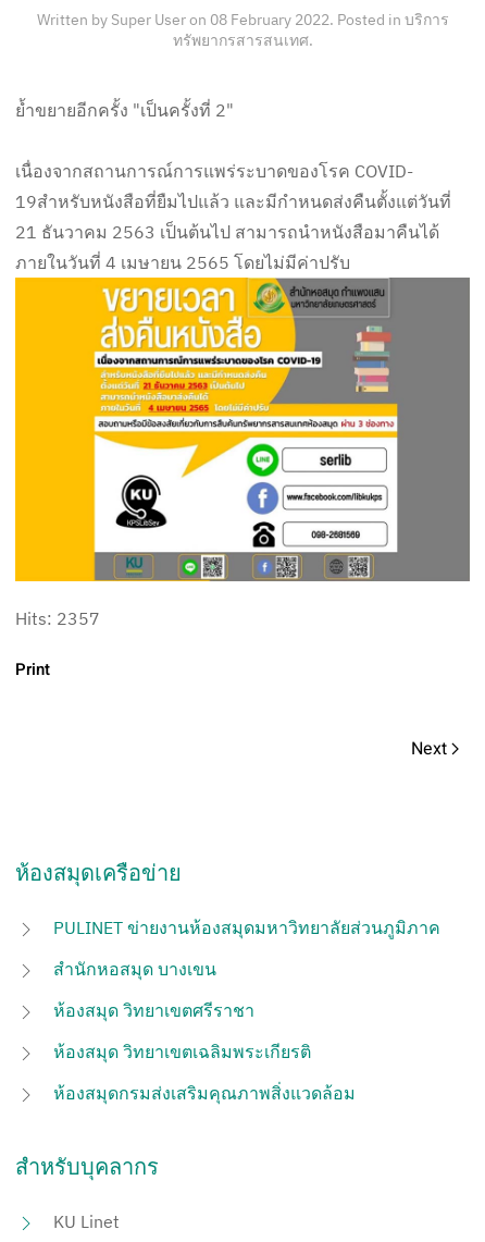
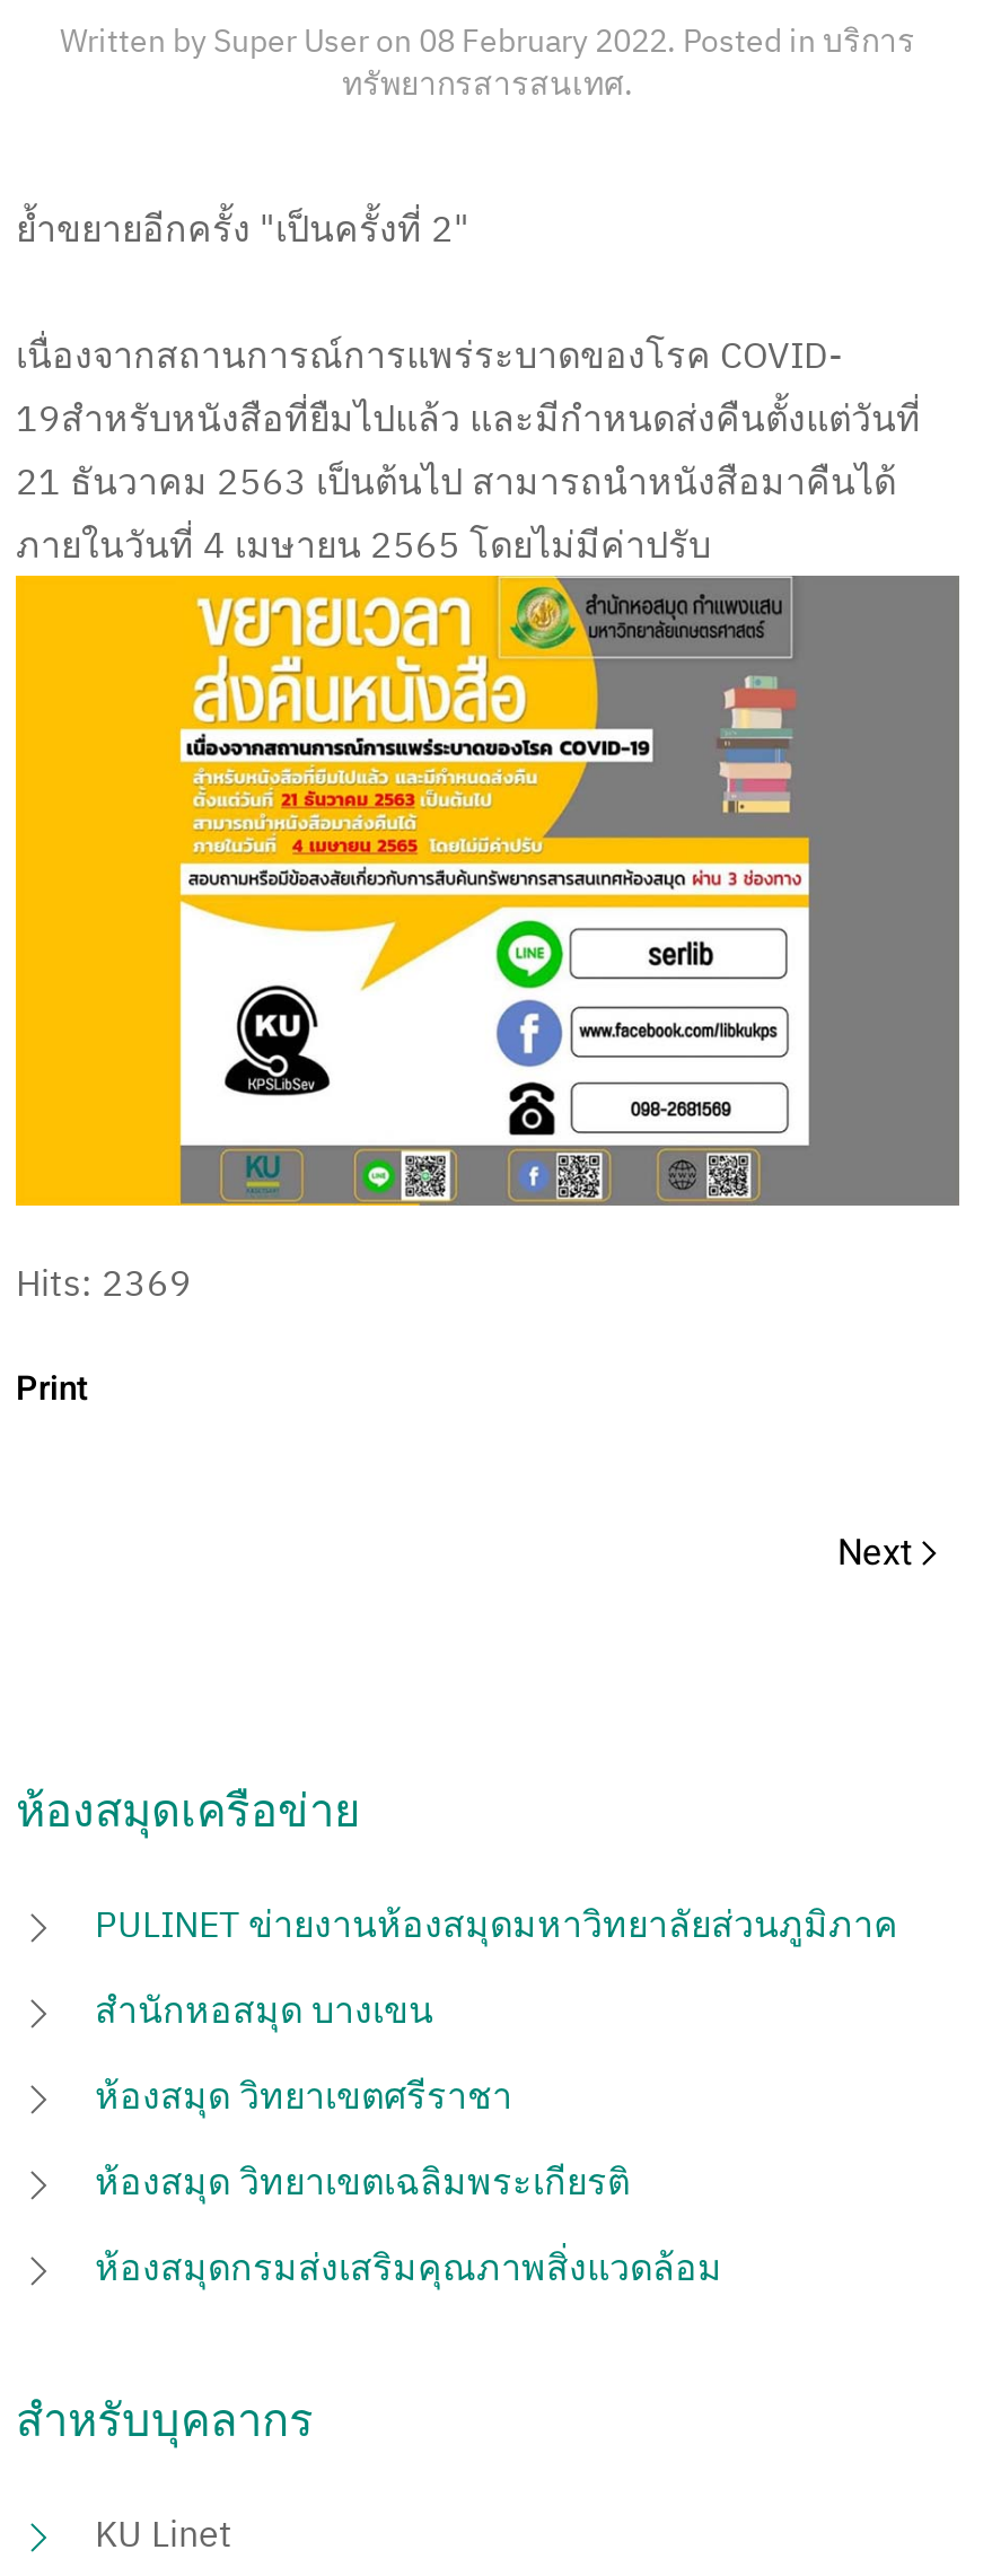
[15,607,100,629] Hits: 2357 -> [16,1259,192,1304] Hits: 2369

